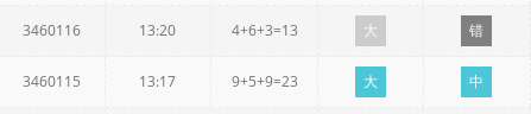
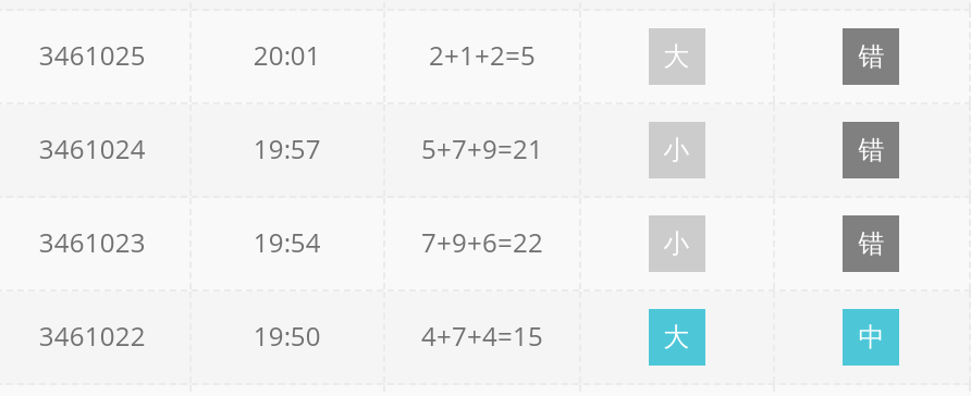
[22,20,81,40] 3460116 -> [39,37,145,74] 3461025
[139,20,176,40] 13:20 -> [253,37,321,74] 20:01
[231,20,298,40] 4+6+3=13 -> [429,37,536,74] 2+1+2=5
[22,71,298,91] 3460115 | 13:17 | 9+5+9=23 -> [39,130,884,354] 3461024 | 19:57 | 5+7+9=21 | 小 | 错 | 3461023 | 19:54 | 7+9+6=22 | 小 | 错 | 3461022 | 19:50 | 4+7+4=15

